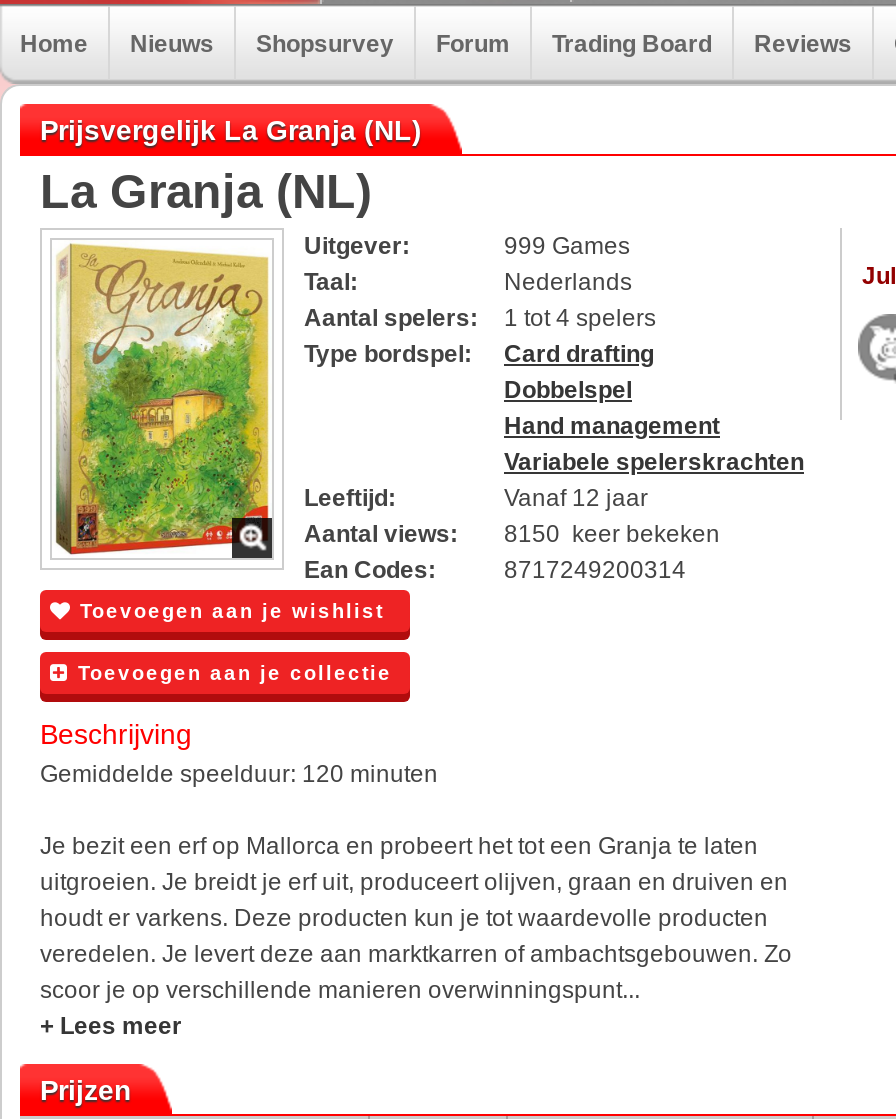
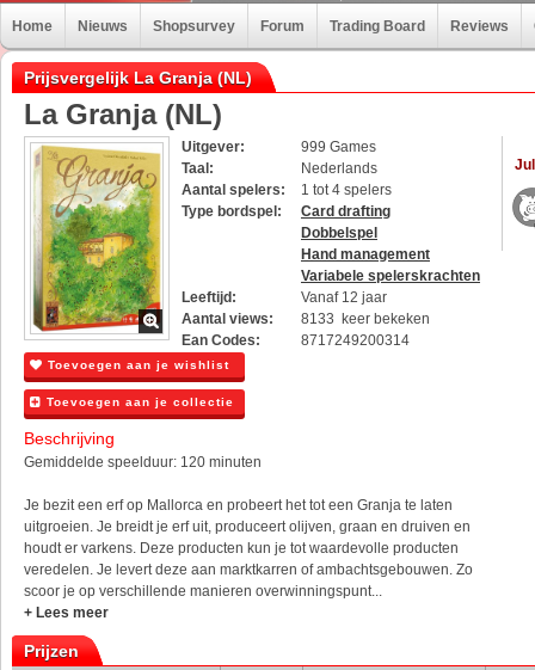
[304,520,720,548] Aantal views: 8150 keer bekeken -> [182,311,430,327] Aantal views: 8133 keer bekeken

